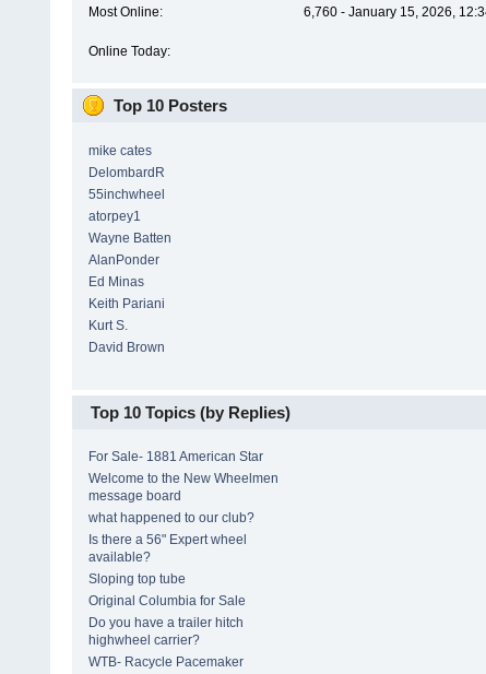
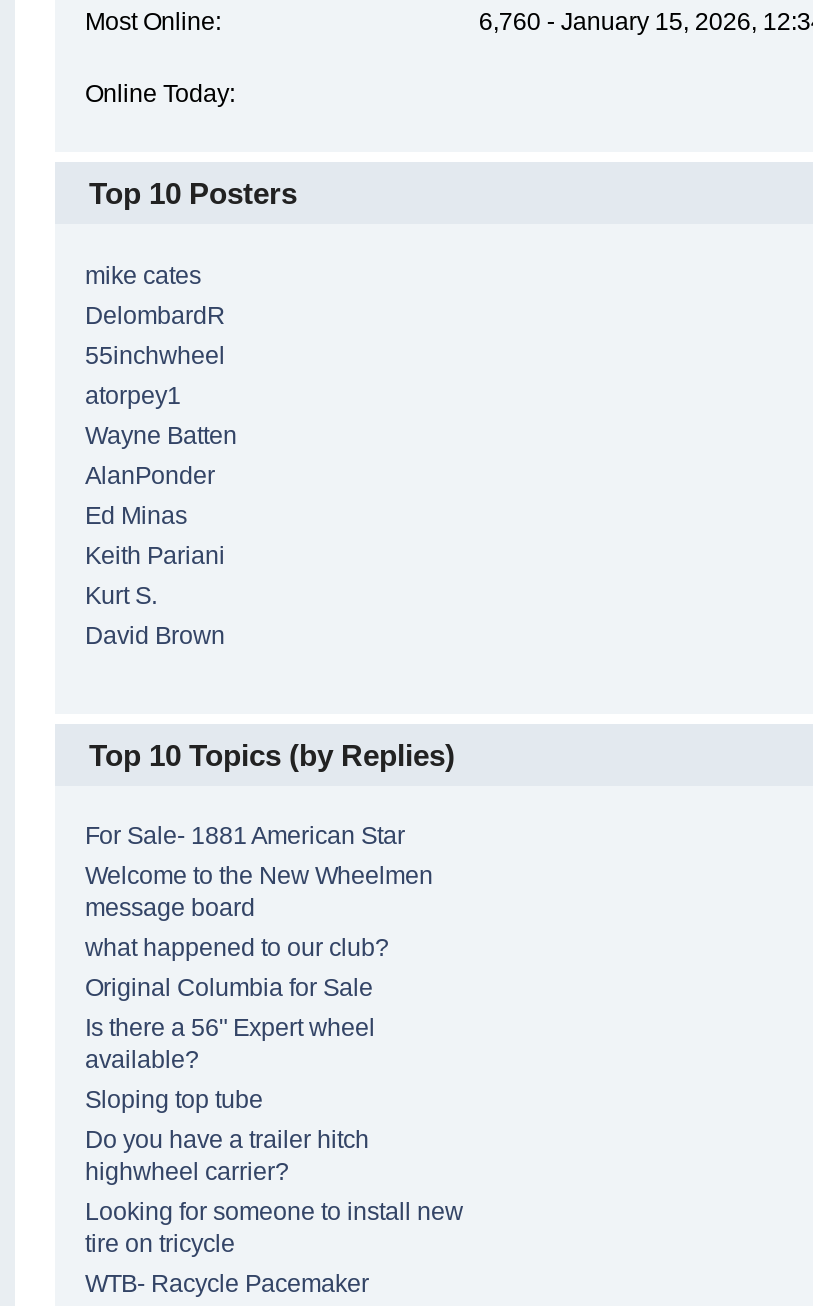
moved [88,593,246,608] -> [85,974,373,1002]: Original Columbia for Sale
none -> [85,1198,463,1258] Looking for someone to install new | tire on tricycle

